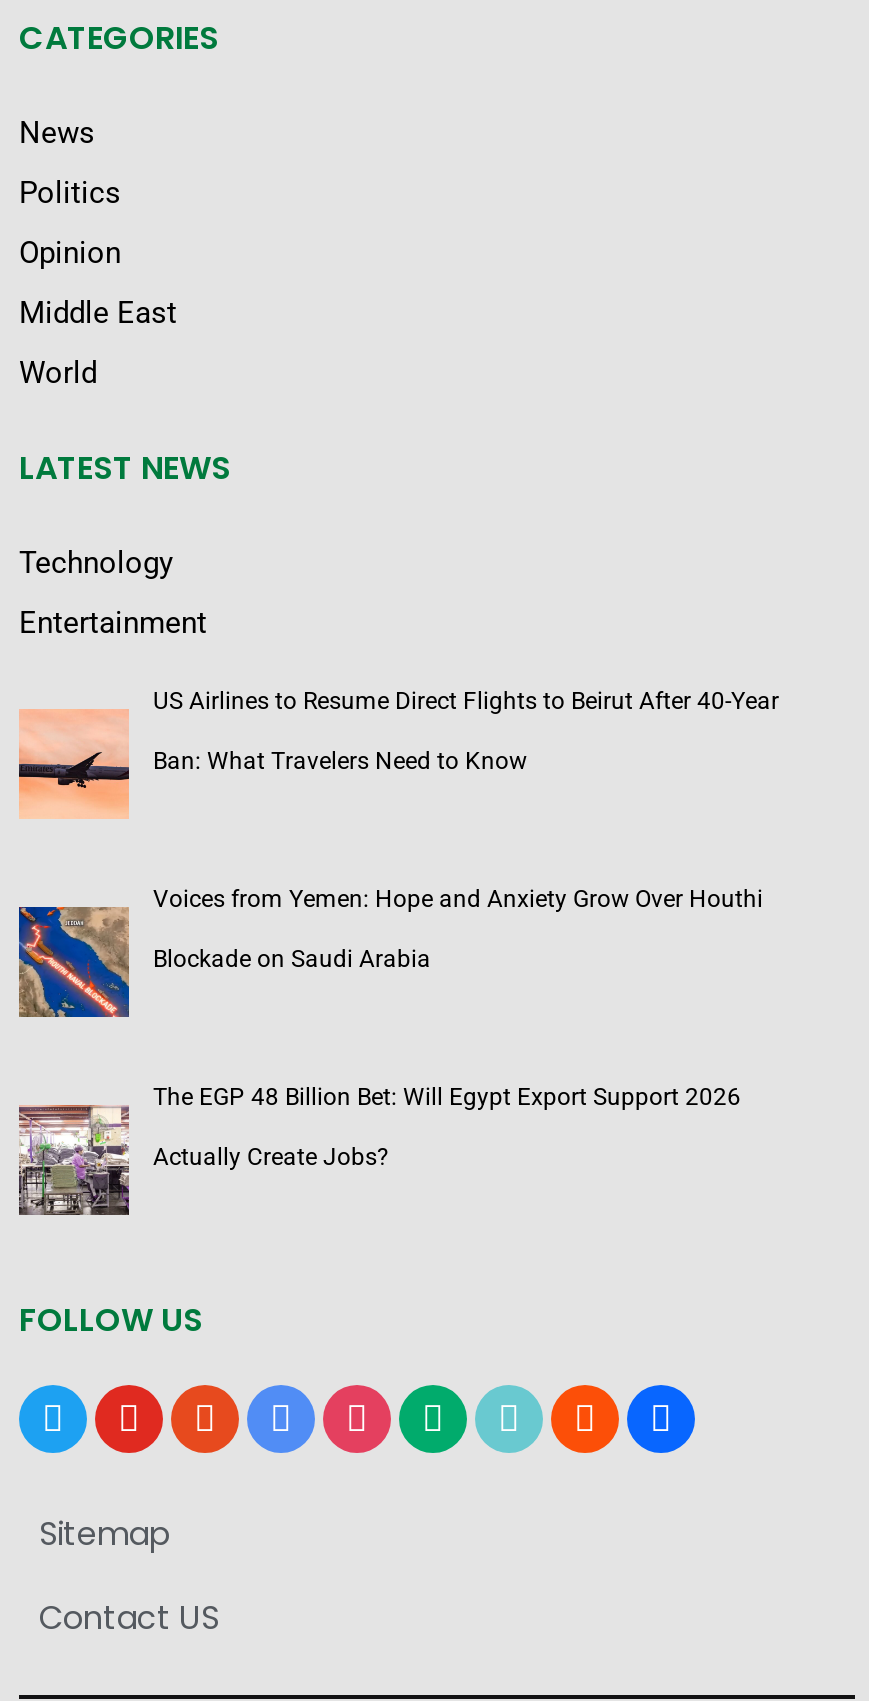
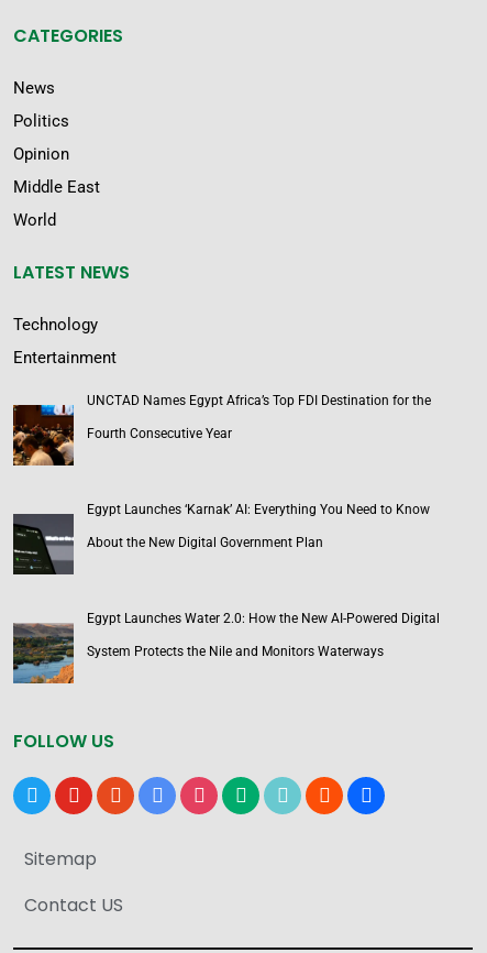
[17,687,779,819] [image] | US Airlines to Resume Direct Flights to Beirut After 40-Year -> [12,393,431,467] [image] | UNCTAD Names Egypt Africa’s Top FDI Destination for the
[153,747,527,775] Ban: What Travelers Need to Know -> [87,426,232,441] Fourth Consecutive Year
[17,885,763,1019] [image] | Voices from Yemen: Hope and Anxiety Grow Over Houthi -> [12,502,430,576] [image] | Egypt Launches ‘Karnak’ AI: Everything You Need to Know
[153,945,431,973] Blockade on Saudi Arabia -> [87,535,323,550] About the New Digital Government Plan
[17,1083,741,1217] [image] | The EGP 48 Billion Bet: Will Egypt Export Support 2026 -> [12,611,440,684] [image] | Egypt Launches Water 2.0: How the New AI-Powered Digital
[153,1143,389,1171] Actually Create Jobs? -> [87,644,384,659] System Protects the Nile and Monitors Waterways

